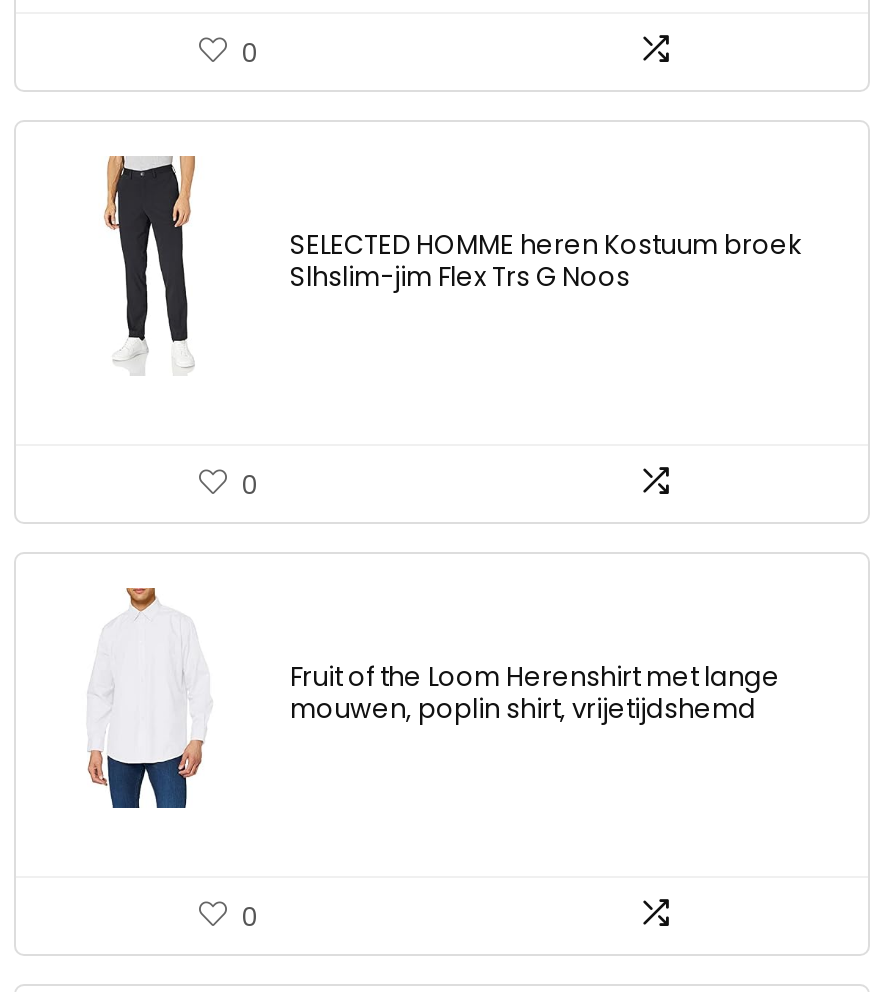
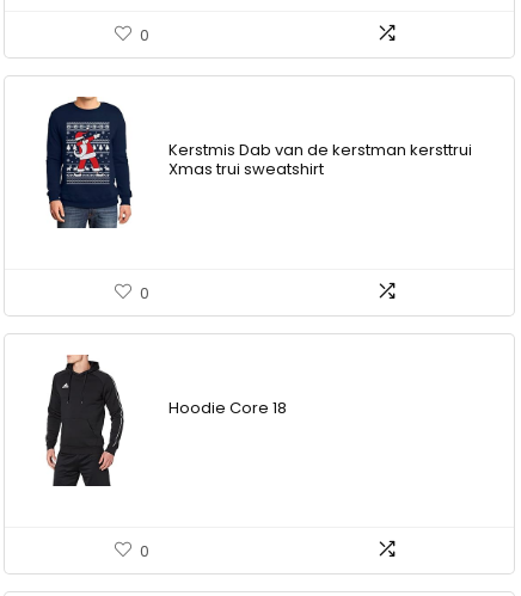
[84,154,802,376] [image] | SELECTED HOMME heren Kostuum broek | Slhslim-jim Flex Trs G Noos -> [44,96,472,229] [image] | Kerstmis Dab van de kerstman kersttrui | Xmas trui sweatshirt
[84,588,780,810] [image] | Fruit of the Loom Herenshirt met lange | mouwen, poplin shirt, vrijetijdshemd -> [44,355,287,487] [image] | Hoodie Core 18

